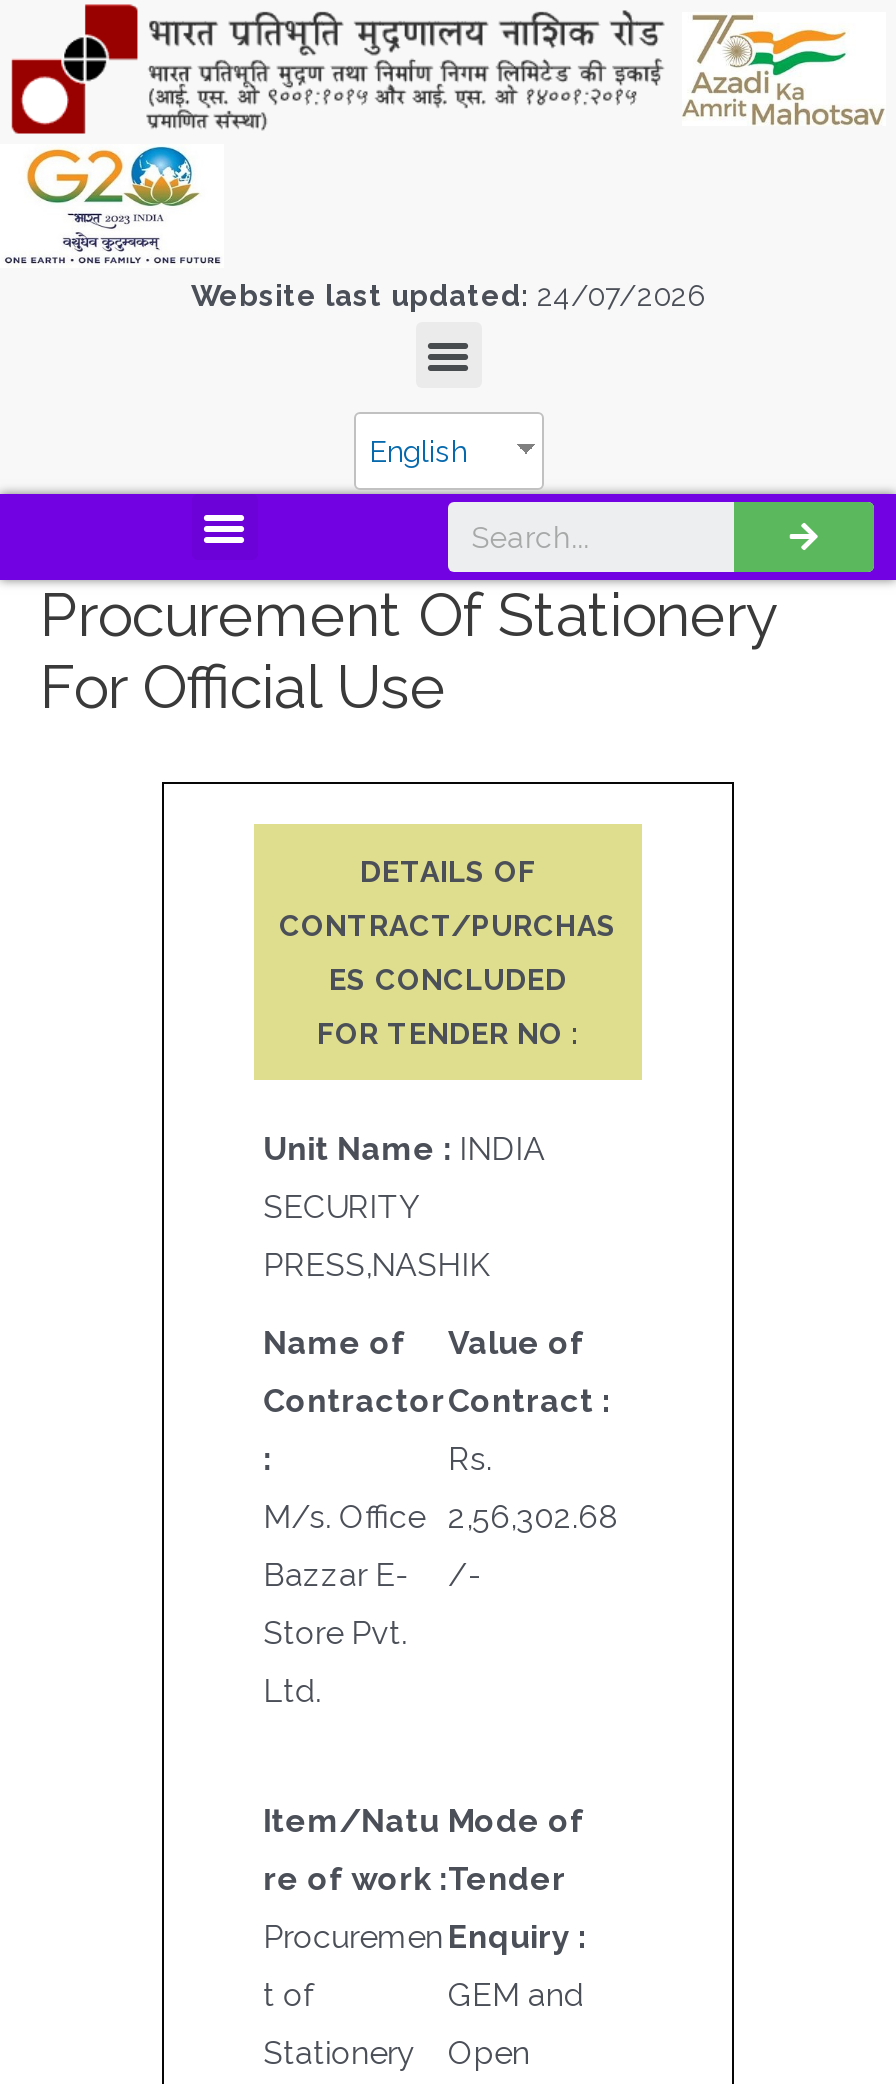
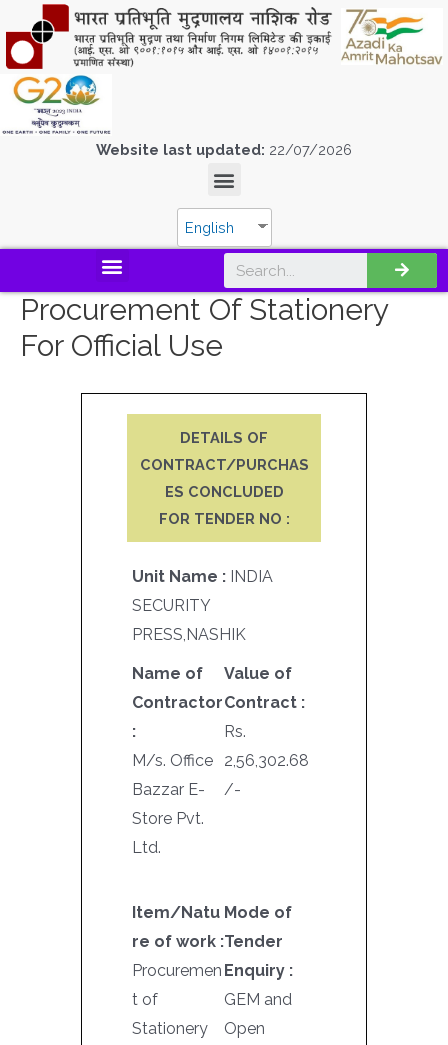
[191,278,705,312] Website last updated: 24/07/2026 -> [96,141,352,158] Website last updated: 22/07/2026

